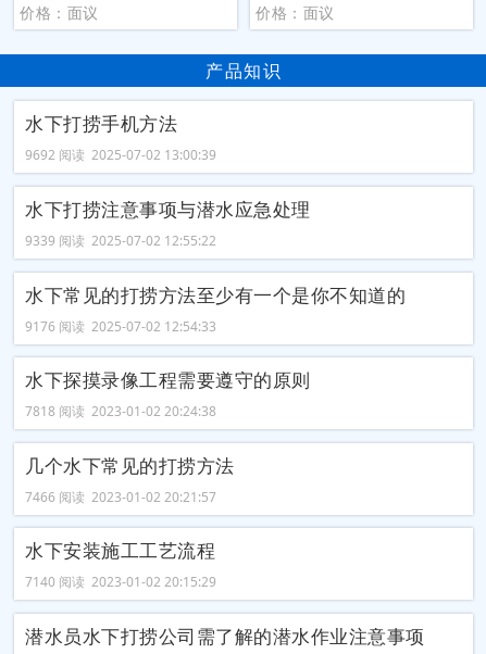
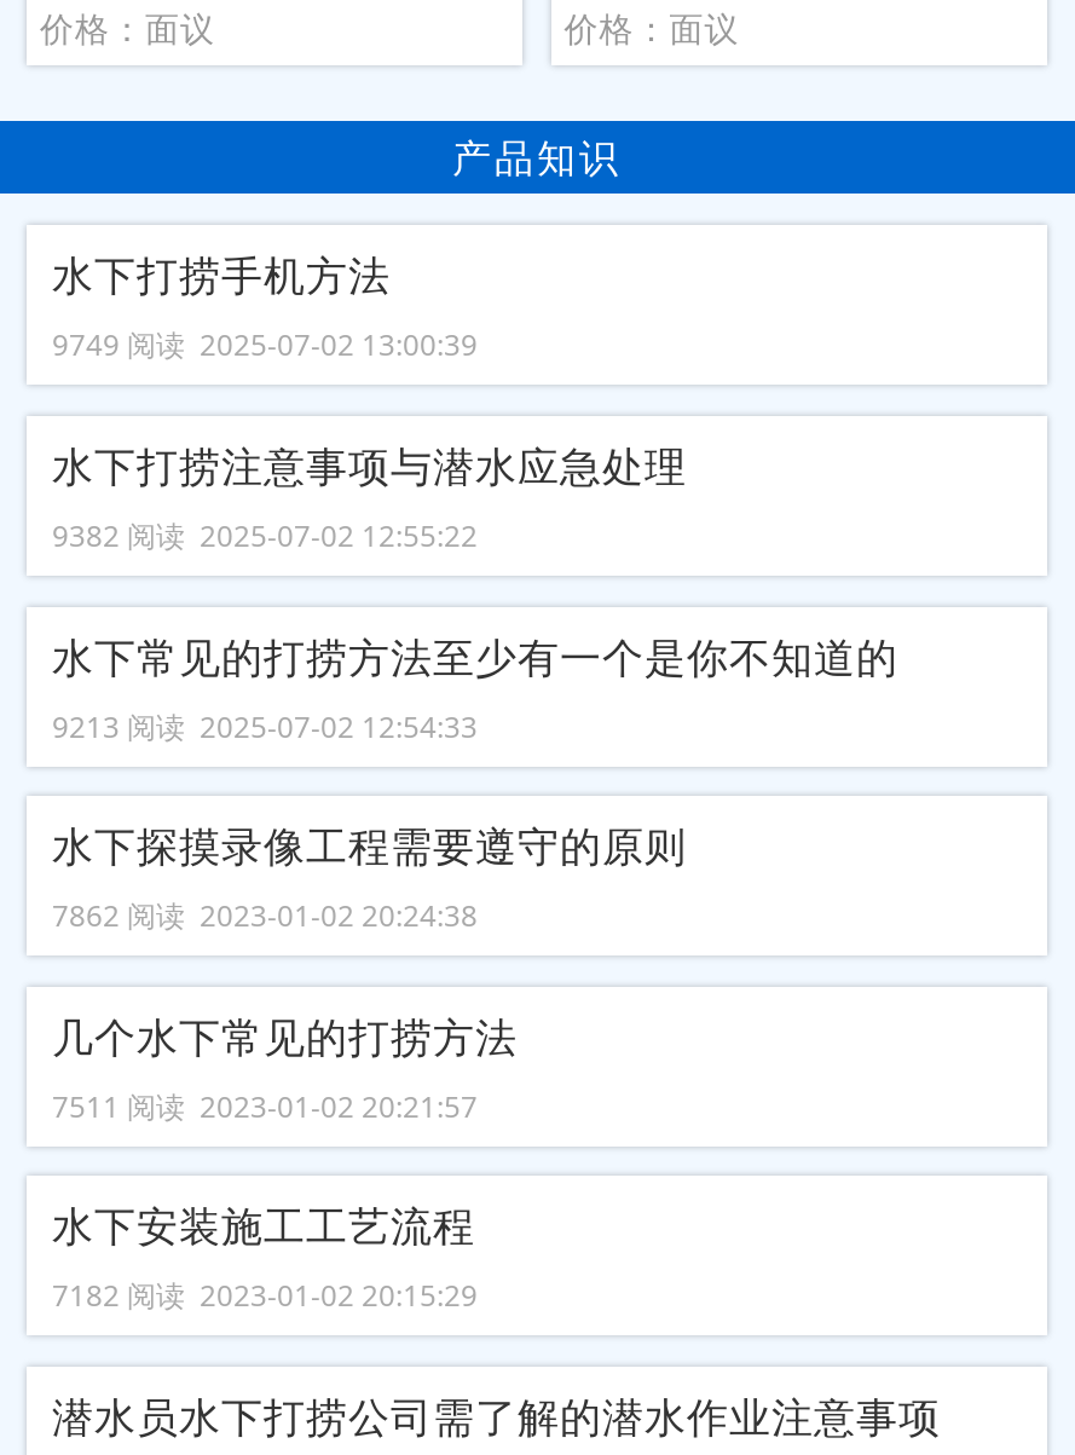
[25,146,217,164] 9692 阅读 2025-07-02 13:00:39 -> [52,325,477,366] 9749 阅读 2025-07-02 13:00:39
[25,231,217,250] 9339 阅读 2025-07-02 12:55:22 -> [52,515,477,556] 9382 阅读 2025-07-02 12:55:22
[25,317,217,335] 9176 阅读 2025-07-02 12:54:33 -> [52,705,477,746] 9213 阅读 2025-07-02 12:54:33
[25,402,217,421] 7818 阅读 2023-01-02 20:24:38 -> [52,895,477,937] 7862 阅读 2023-01-02 20:24:38
[25,488,217,506] 7466 阅读 2023-01-02 20:21:57 -> [52,1086,477,1127] 7511 阅读 2023-01-02 20:21:57
[25,573,217,591] 7140 阅读 2023-01-02 20:15:29 -> [52,1276,477,1317] 7182 阅读 2023-01-02 20:15:29

